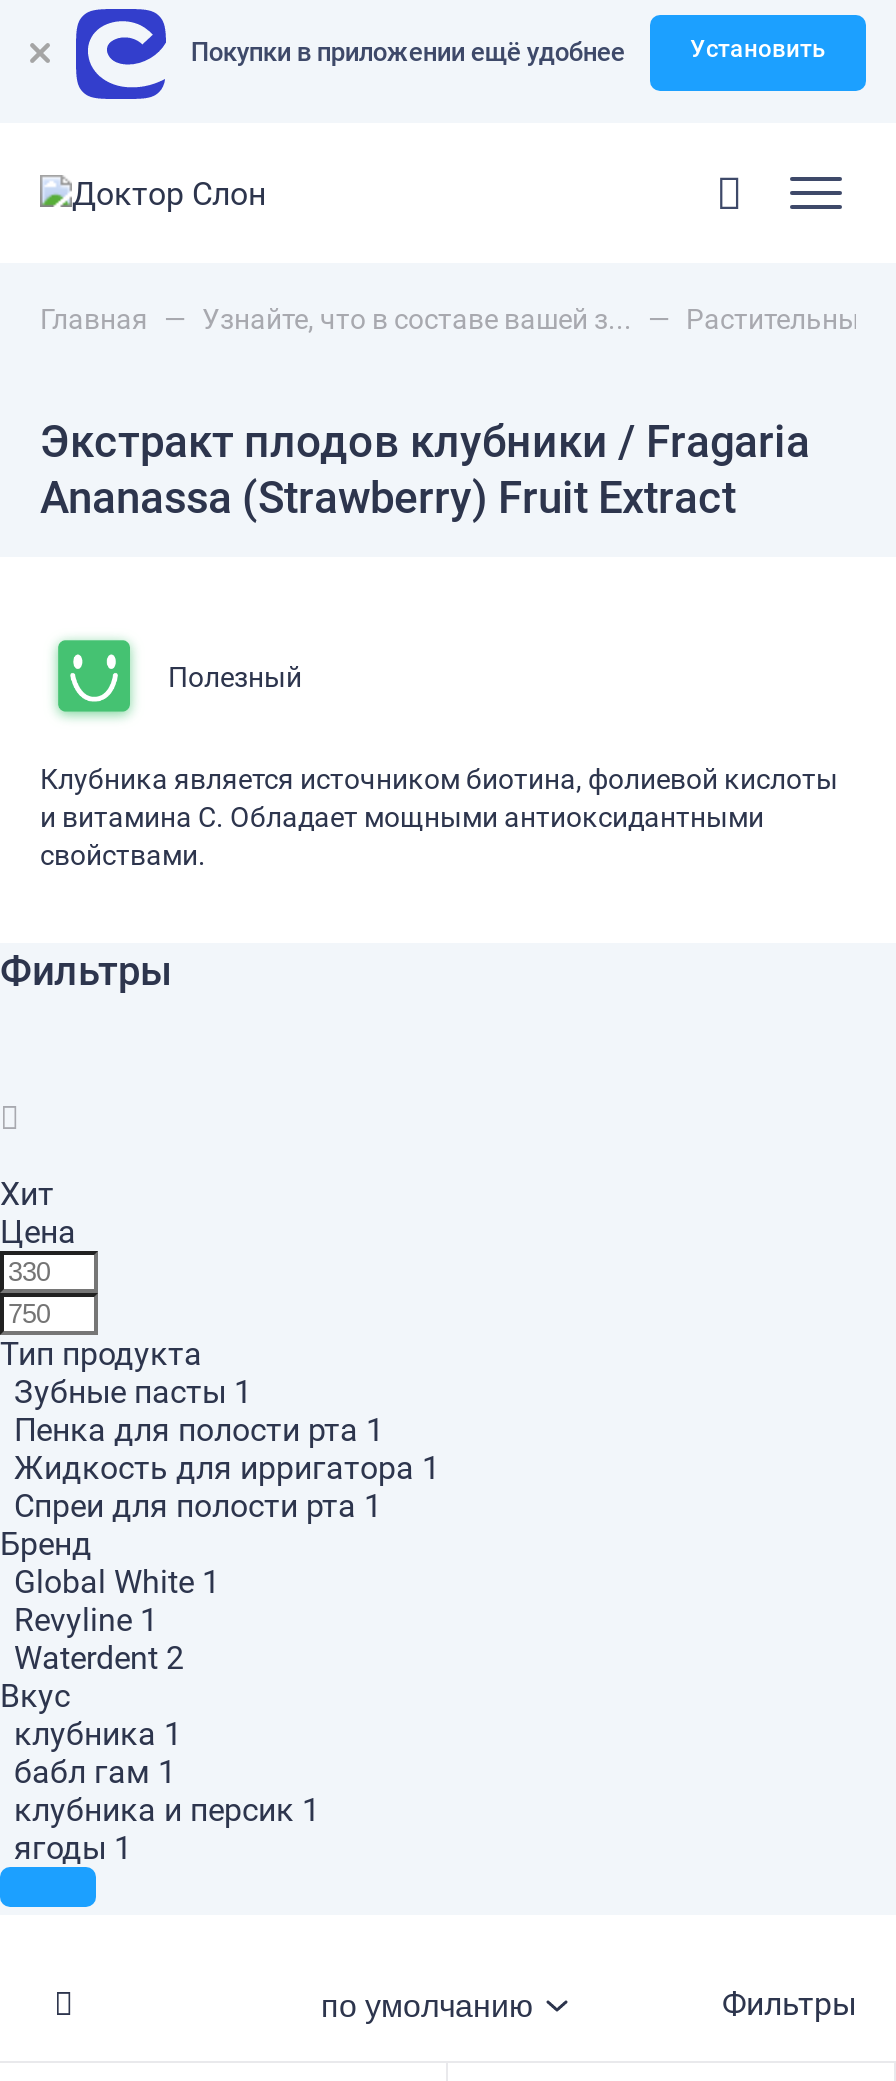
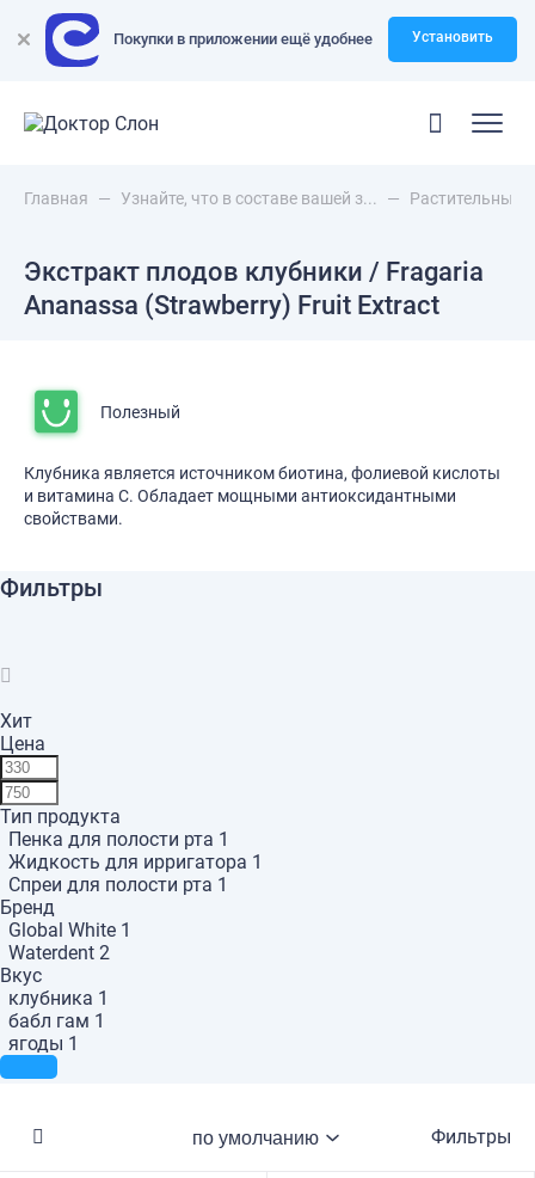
[14,1374,252,1412] Зубные пасты 1 -> none
[14,1602,158,1640] Revyline 1 -> none
[14,1792,320,1830] клубника и персик 1 -> none

